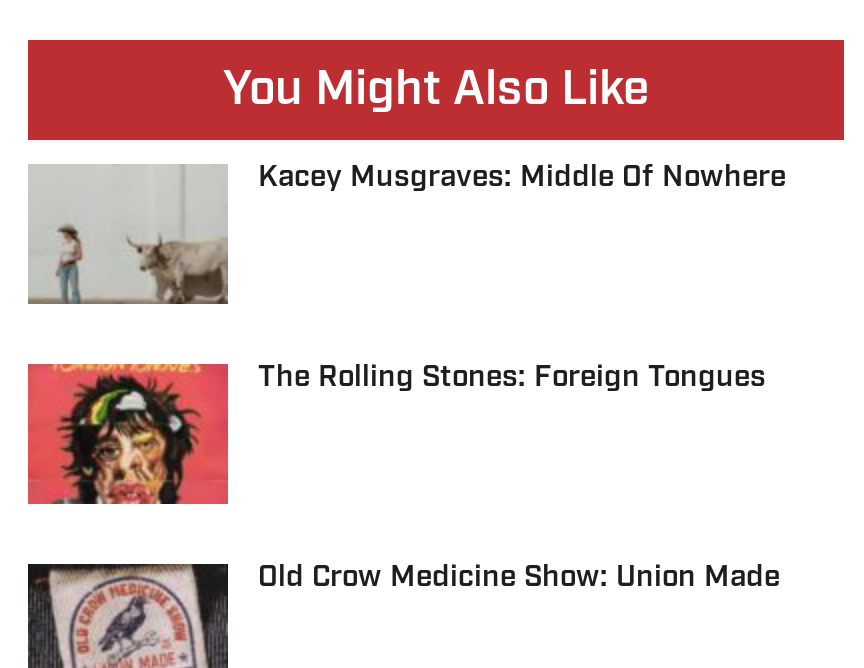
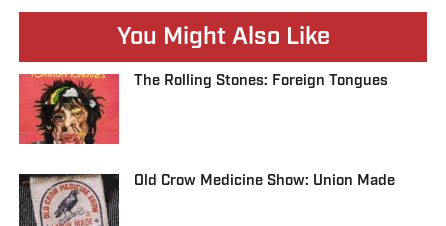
[28,157,786,306] [image] | Kacey Musgraves: Middle Of Nowhere -> none

